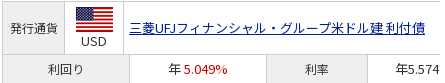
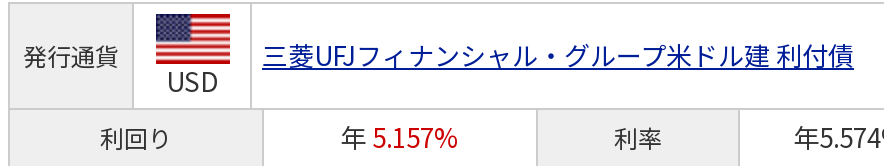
[168,59,228,78] 年5.049% -> [340,118,460,156] 年5.157%

